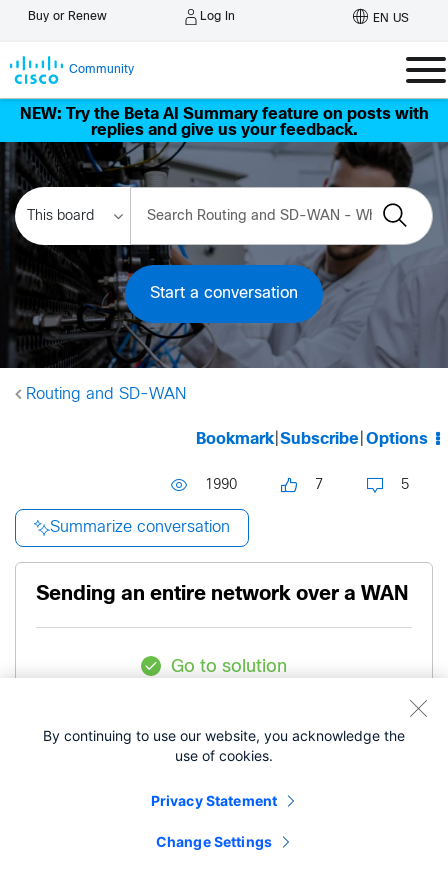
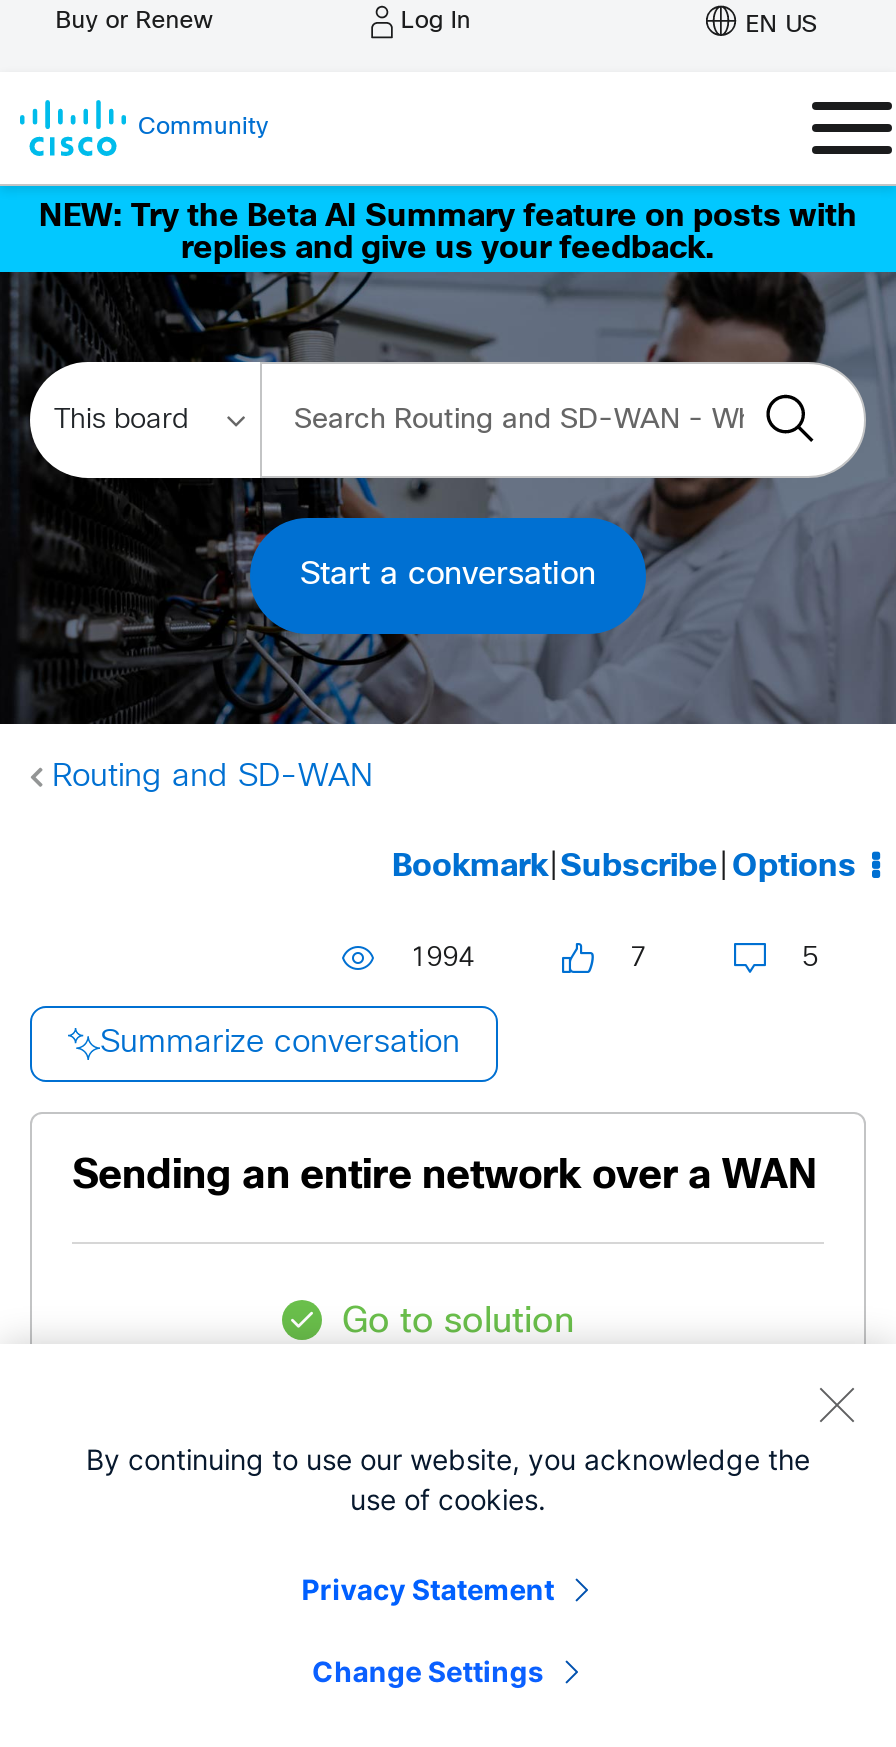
[205,479,237,492] 1990 -> [410,946,474,972] 1994

